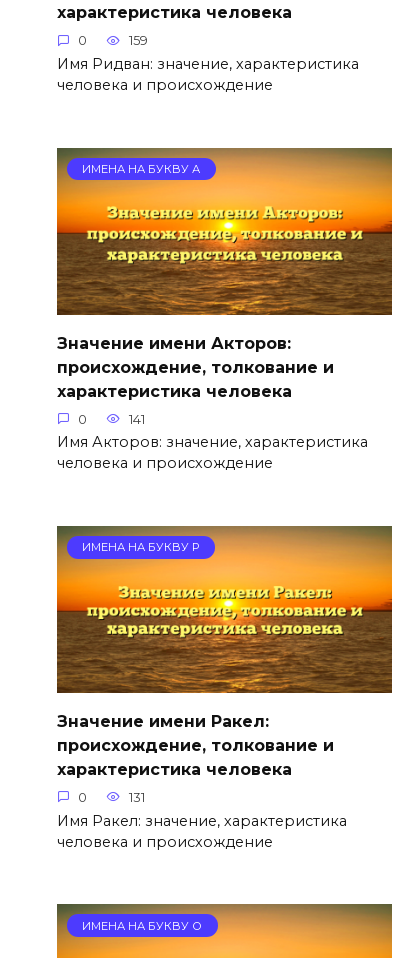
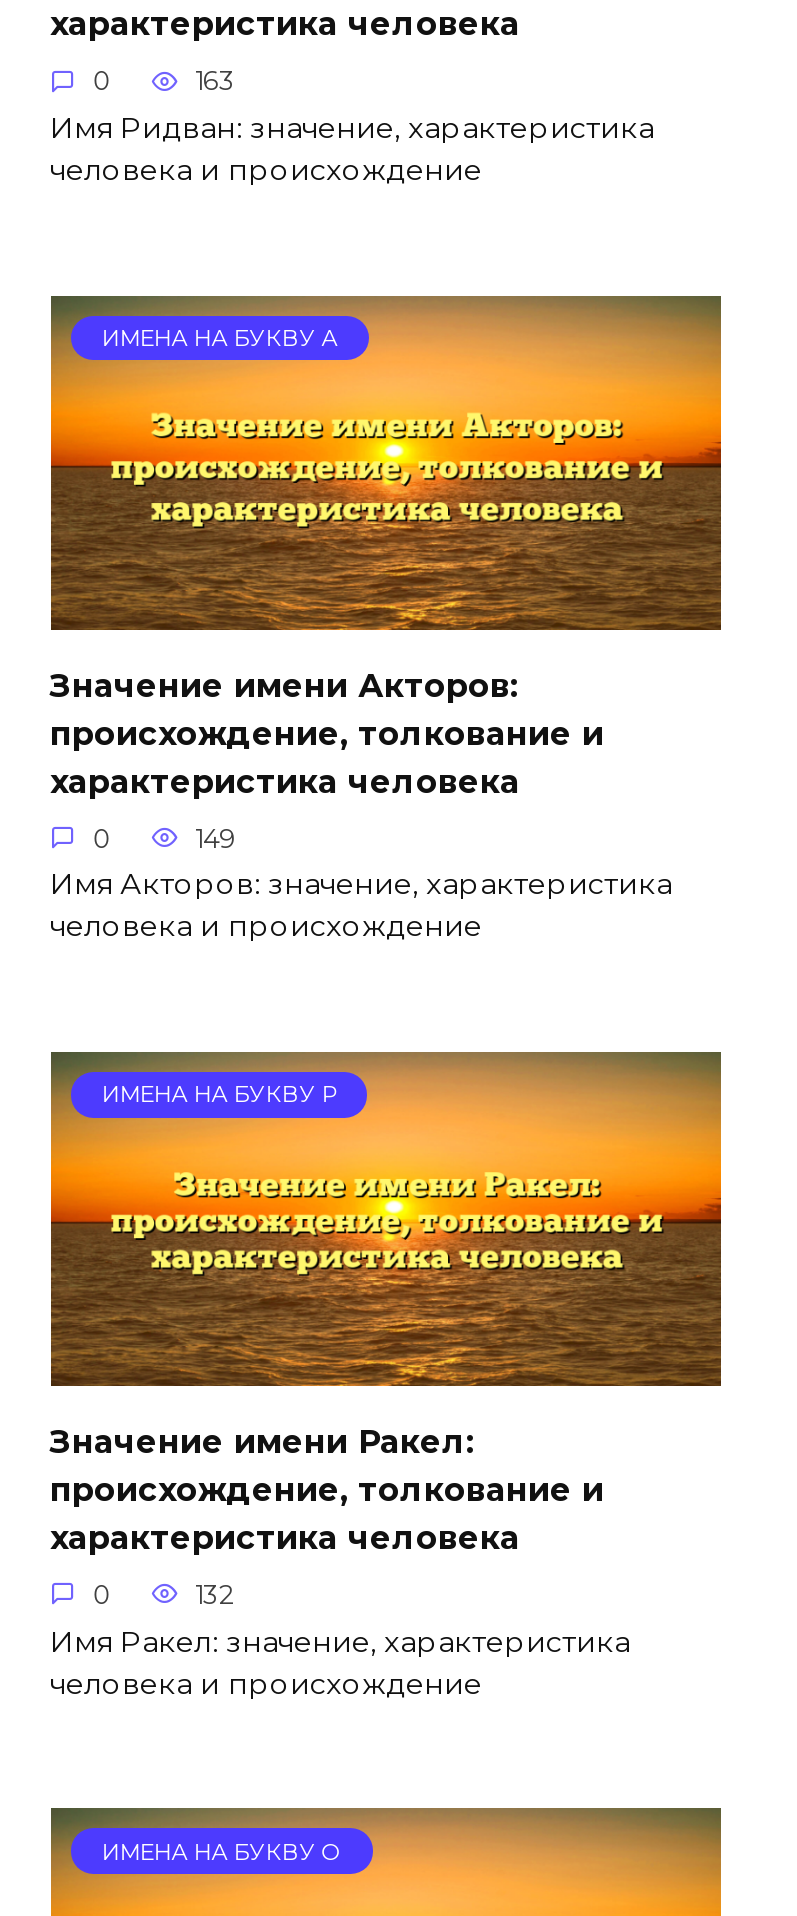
[129,33,148,48] 159 -> [195,67,235,97] 163
[129,412,145,427] 141 -> [195,823,235,853] 149
[129,790,145,805] 131 -> [195,1580,233,1610] 132

